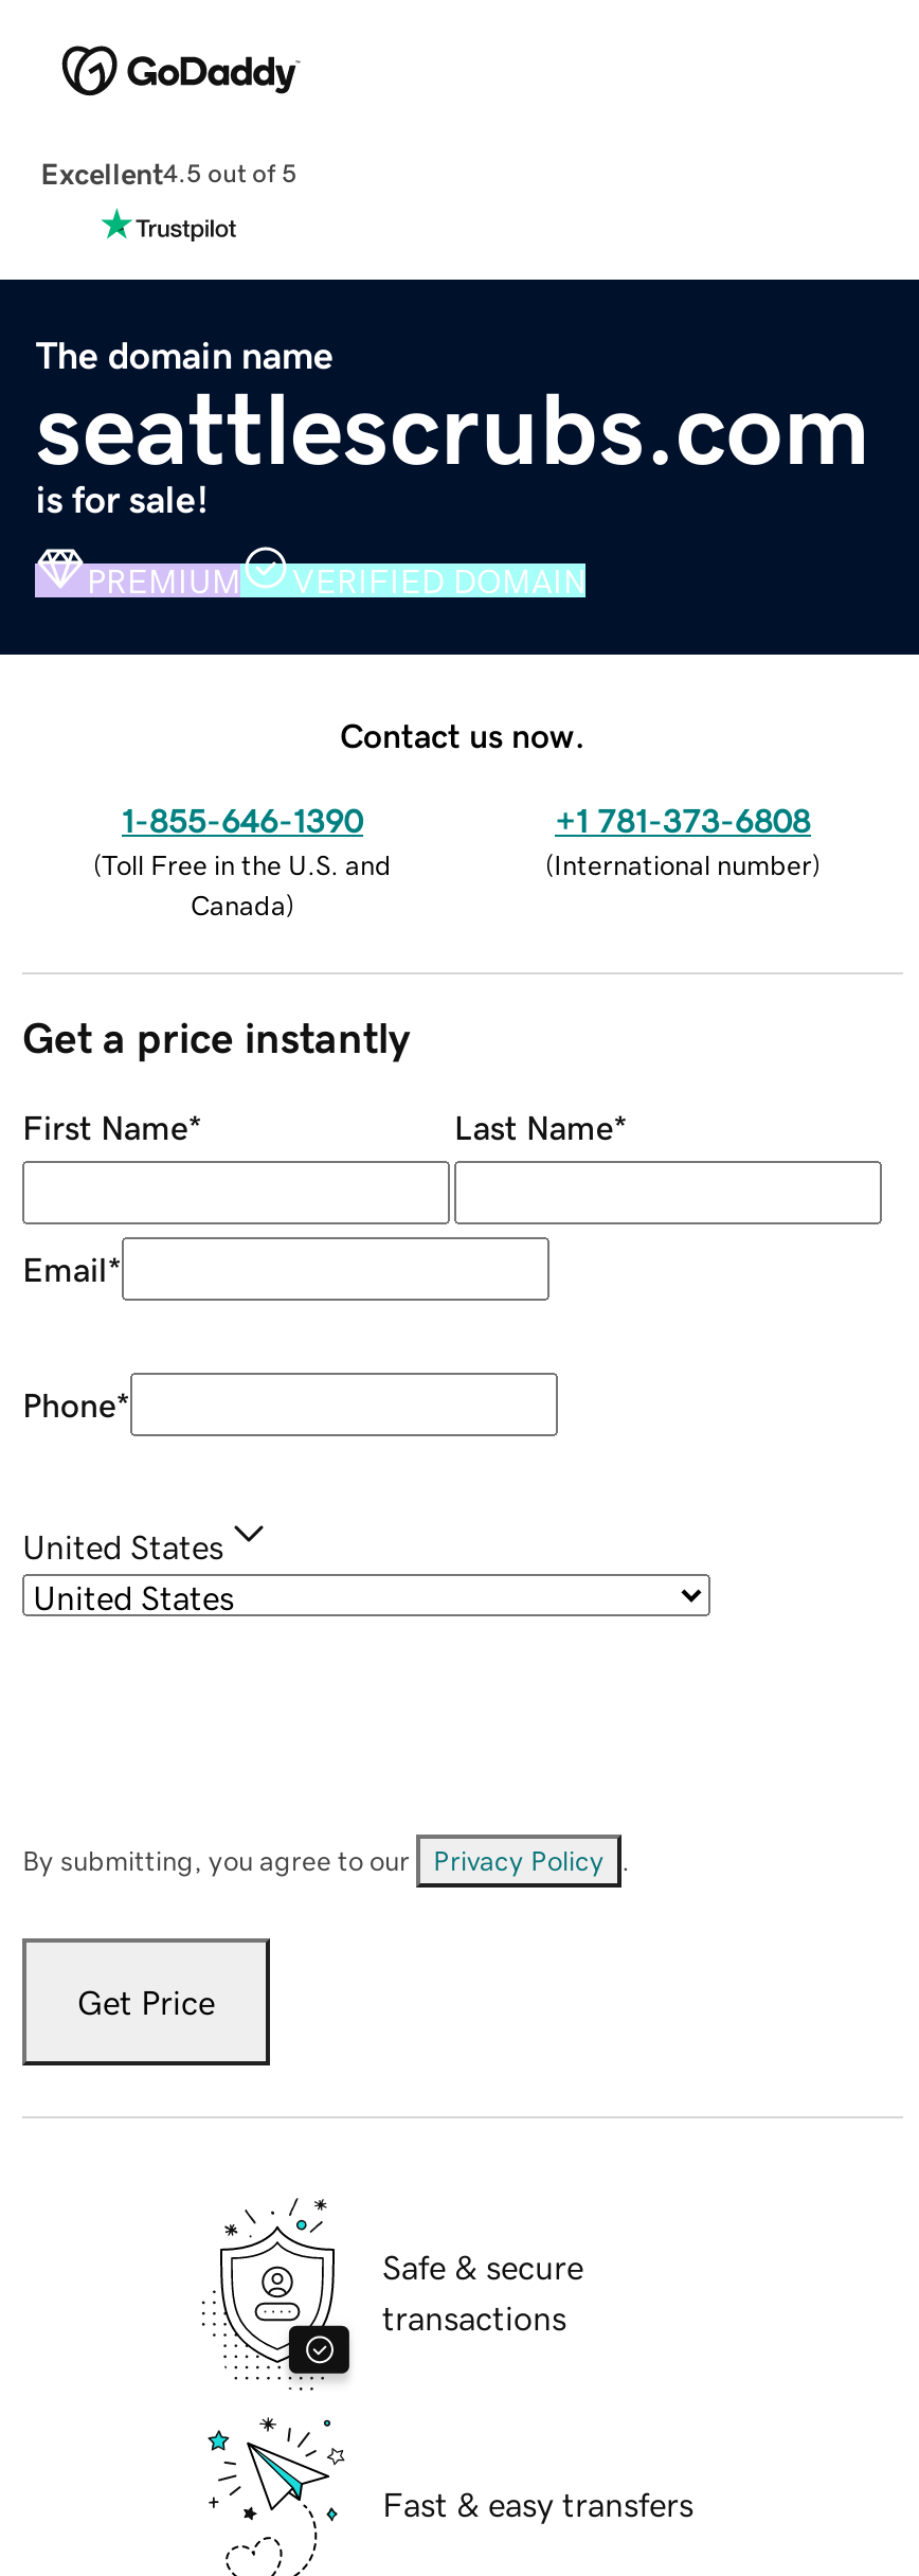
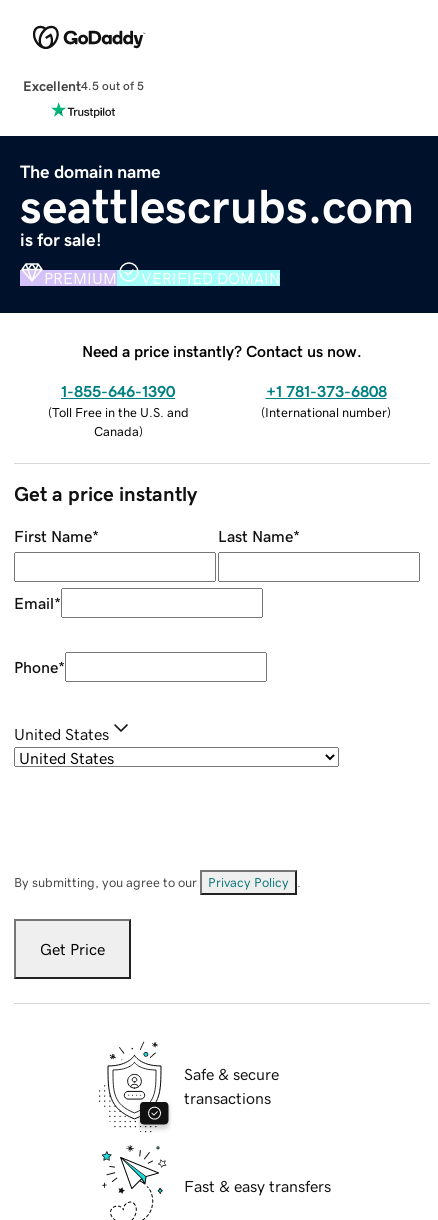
[340,717,585,751] Contact us now. -> [82,343,362,359] Need a price instantly? Contact us now.

